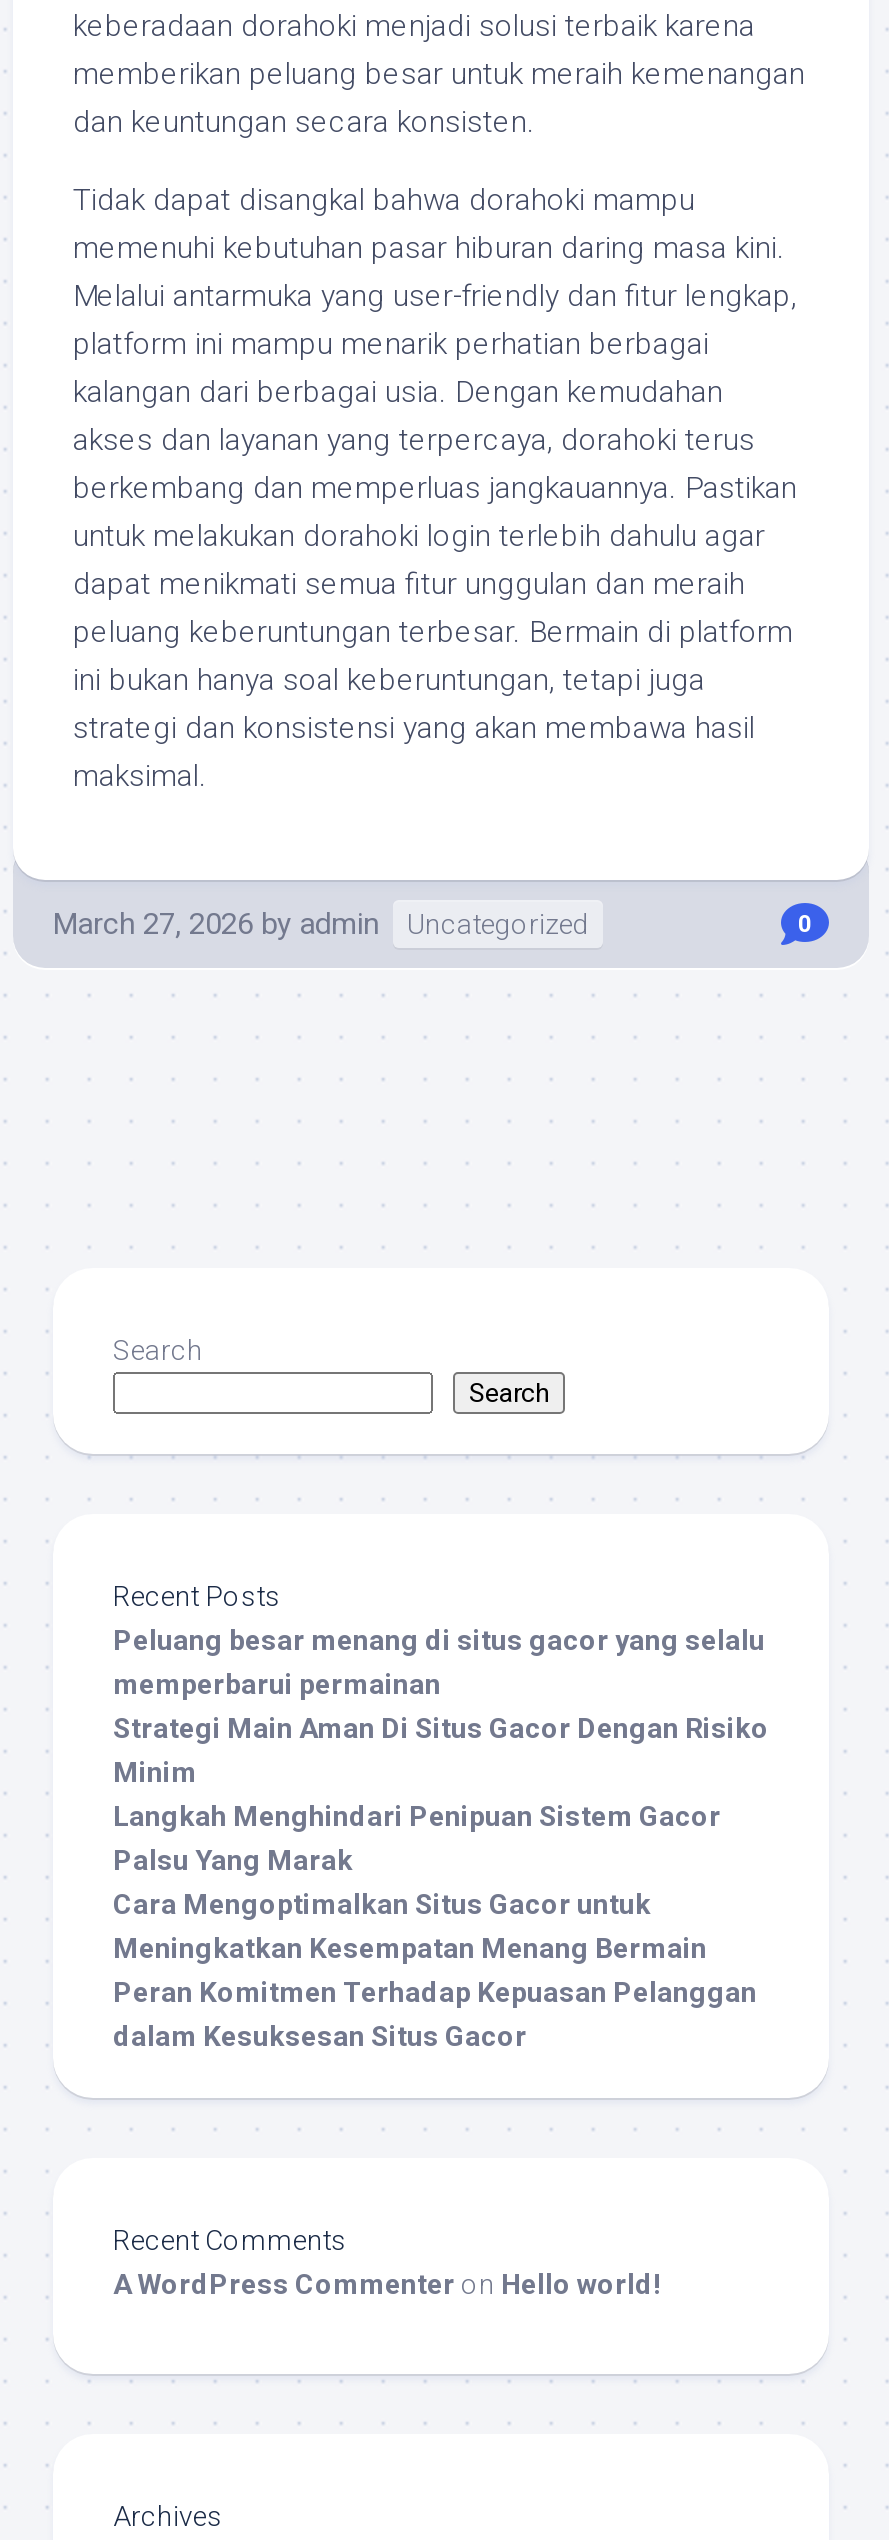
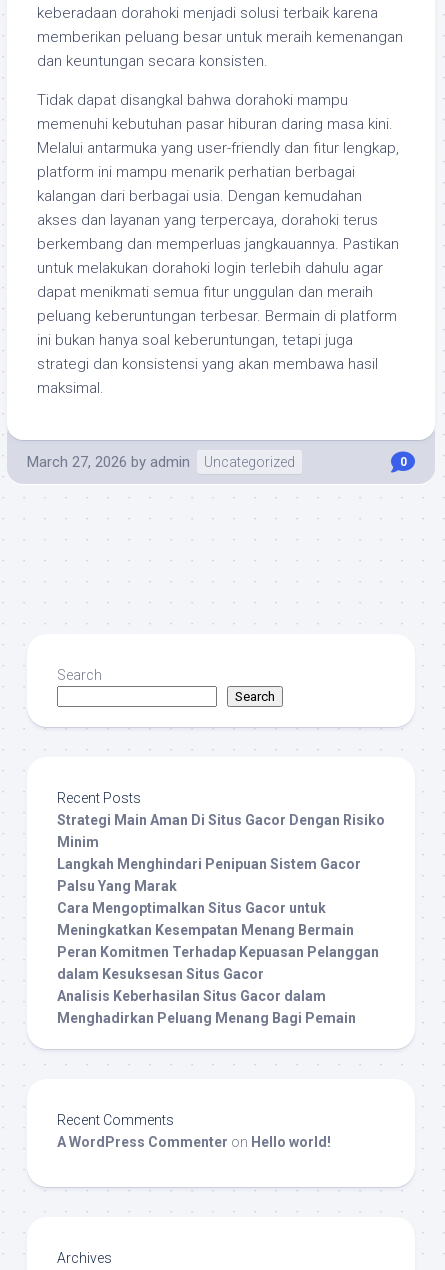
[113,1624,765,1700] Peluang besar menang di situs gacor yang selalu | memperbarui permainan -> none
moved [113,1712,769,2052] -> [57,812,385,982]: Strategi Main Aman Di Situs Gacor Dengan Risiko | Minim | Langkah Menghindari Penipuan Sistem Gacor | Palsu Yang Marak | Cara Mengoptimalkan Situs Gacor untuk | Meningkatkan Kesempatan Menang Bermain | Peran Komitmen Terhadap Kepuasan Pelanggan | dalam Kesuksesan Situs Gacor
none -> [57,988,356,1026] Analisis Keberhasilan Situs Gacor dalam | Menghadirkan Peluang Menang Bagi Pemain

